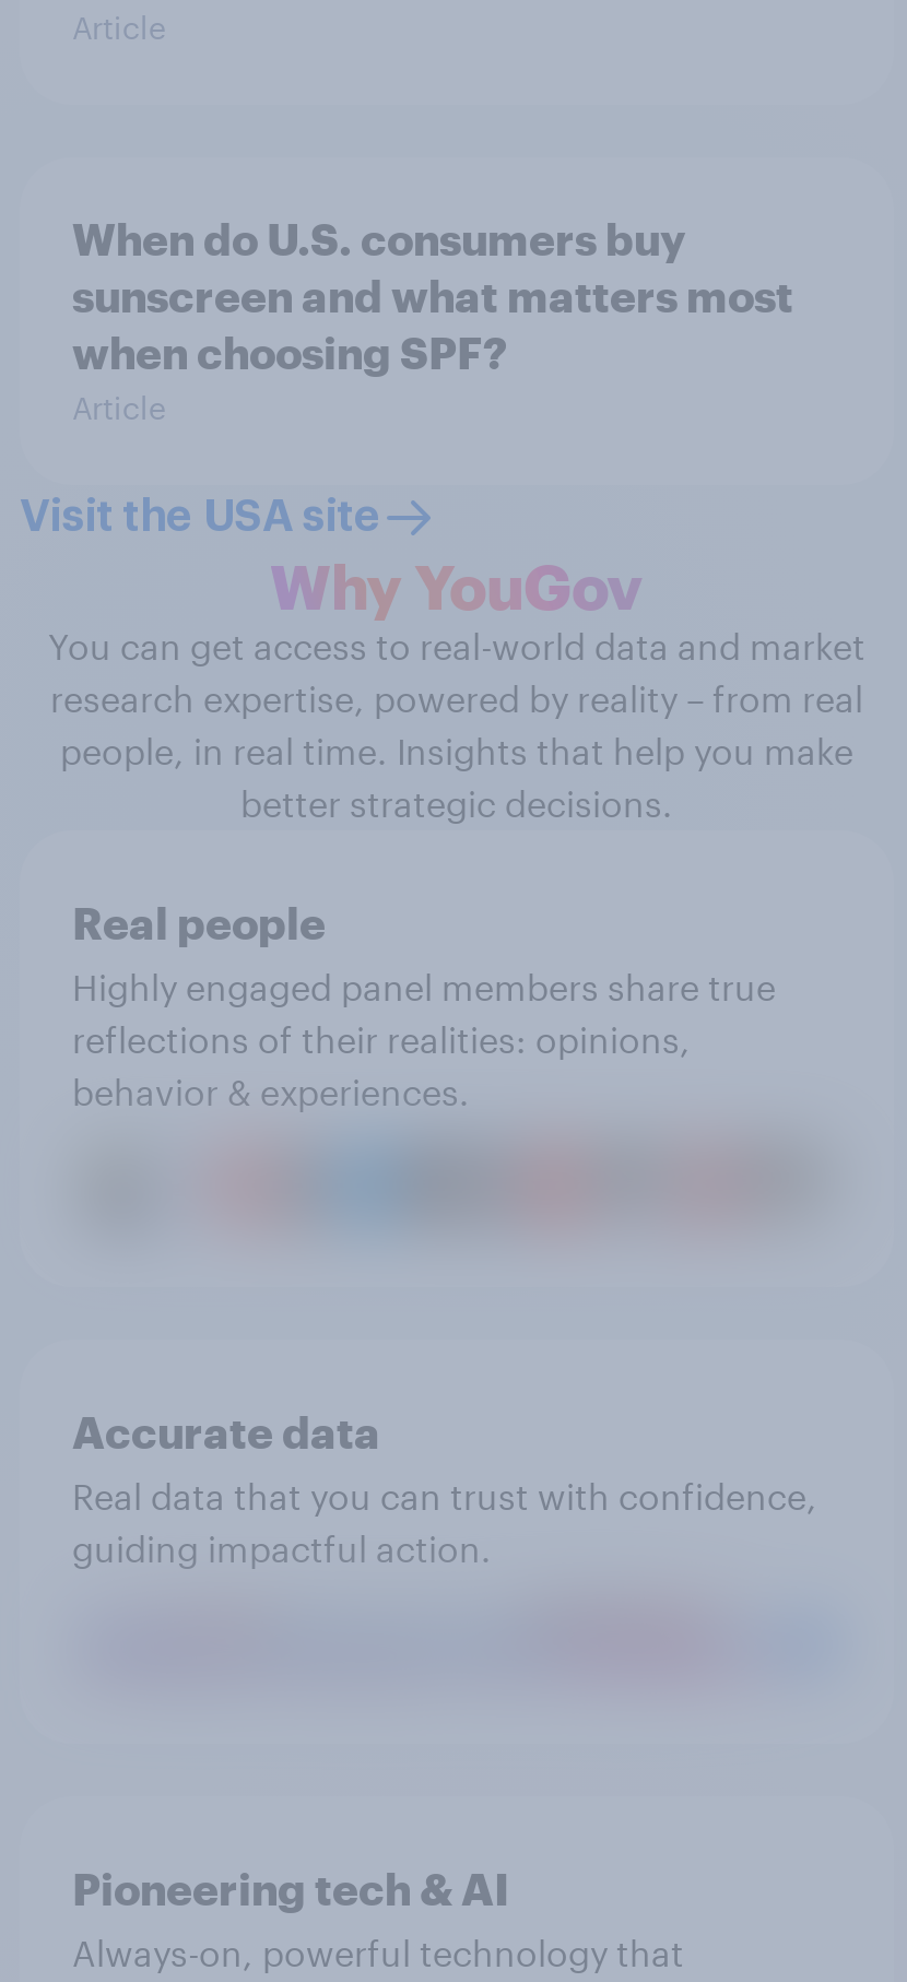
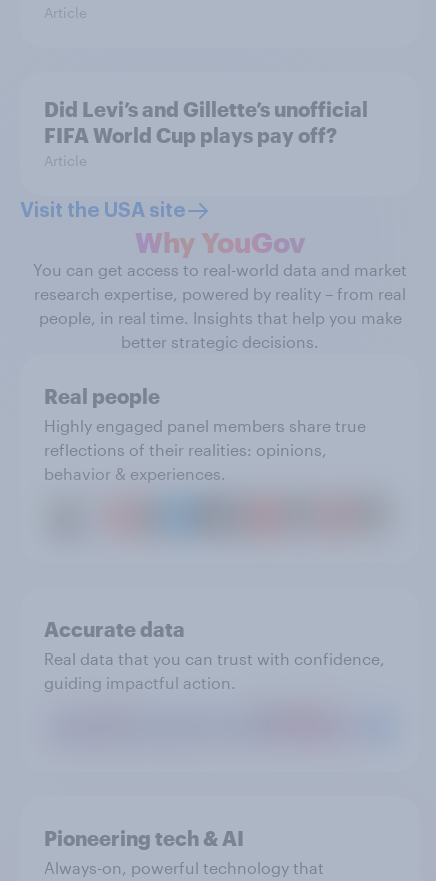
[72,212,793,378] When do U.S. consumers buy | sunscreen and what matters most | when choosing SPF? -> [44,97,368,147] Did Levi’s and Gillette’s unofficial | FIFA World Cup plays pay off?

